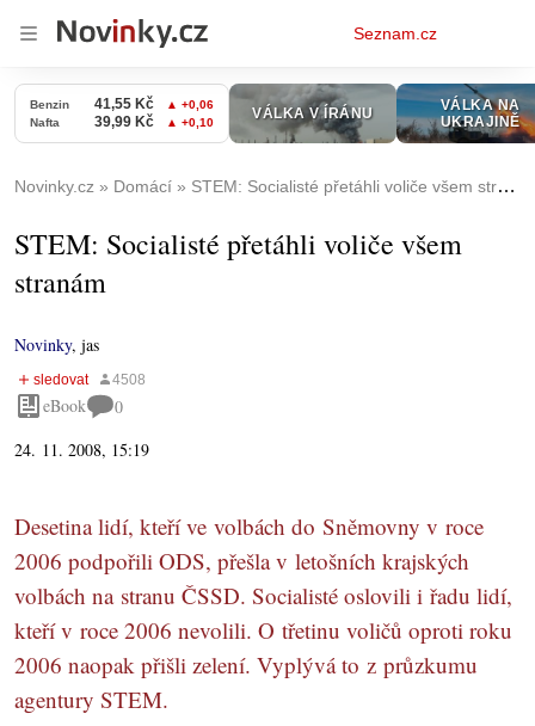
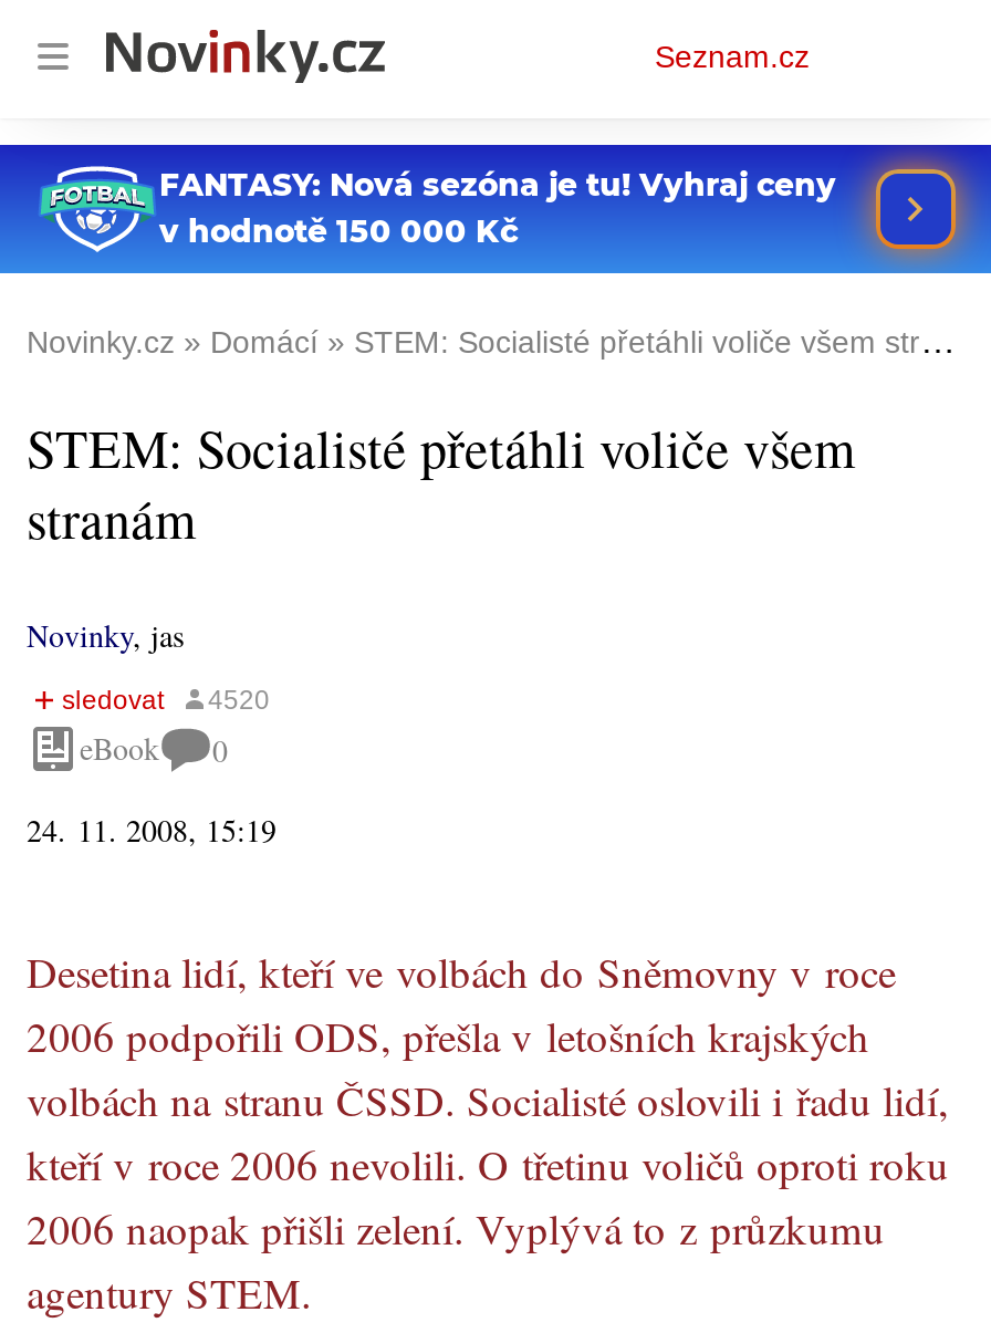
[4,81,531,149] [image] -> [7,143,984,275] [image]

